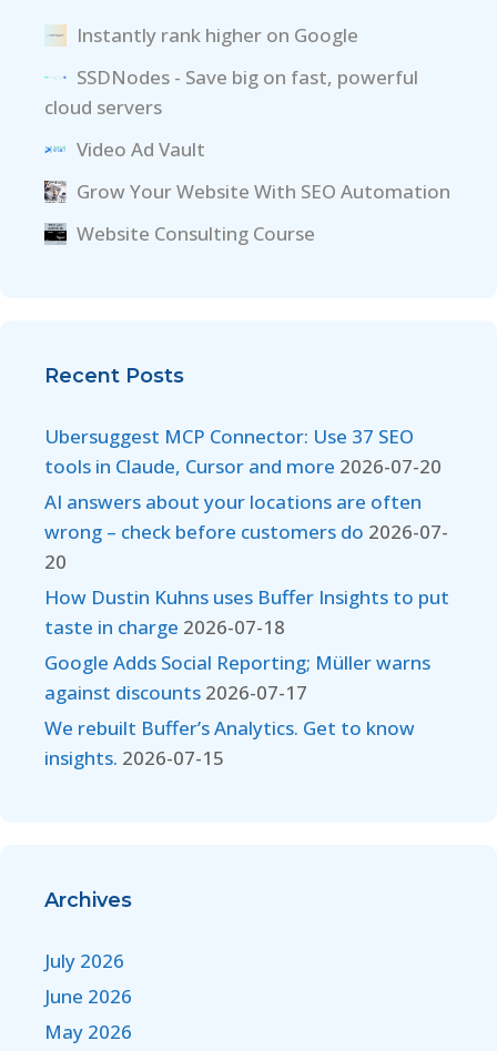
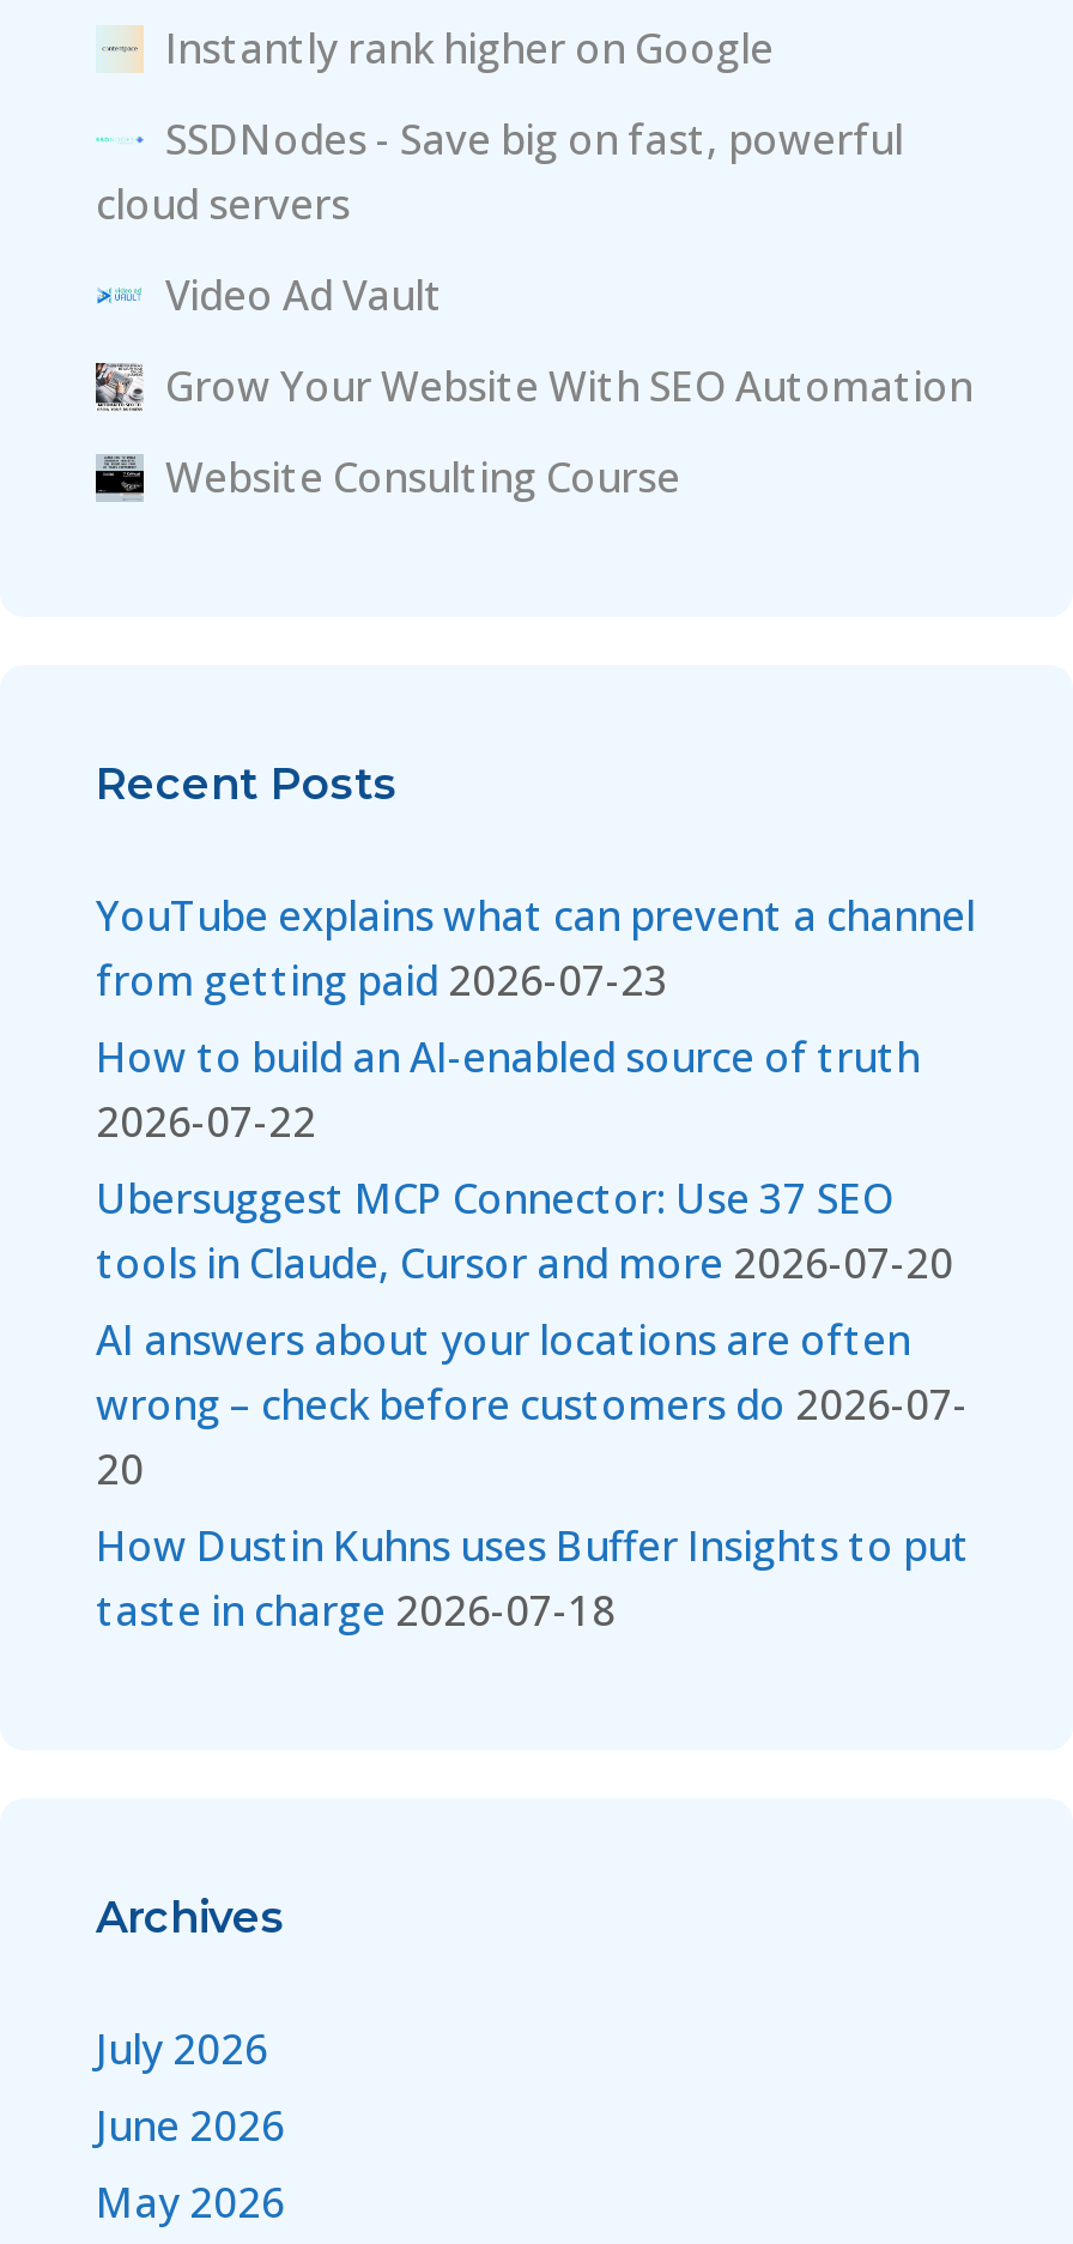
none -> [96,888,975,1150] YouTube explains what can prevent a channel | from getting paid 2026-07-23 | How to build an AI-enabled source of truth | 2026-07-22
moved [44,424,449,640] -> [96,1171,970,1638]: Ubersuggest MCP Connector: Use 37 SEO | tools in Claude, Cursor and more 2026-07-20 | AI answers about your locations are often | wrong – check before customers do 2026-07- | 20 | How Dustin Kuhns uses Buffer Insights to put | taste in charge 2026-07-18
[44,650,430,771] Google Adds Social Reporting; Müller warns | against discounts 2026-07-17 | We rebuilt Buffer’s Analytics. Get to know | insights. 2026-07-15 -> none

